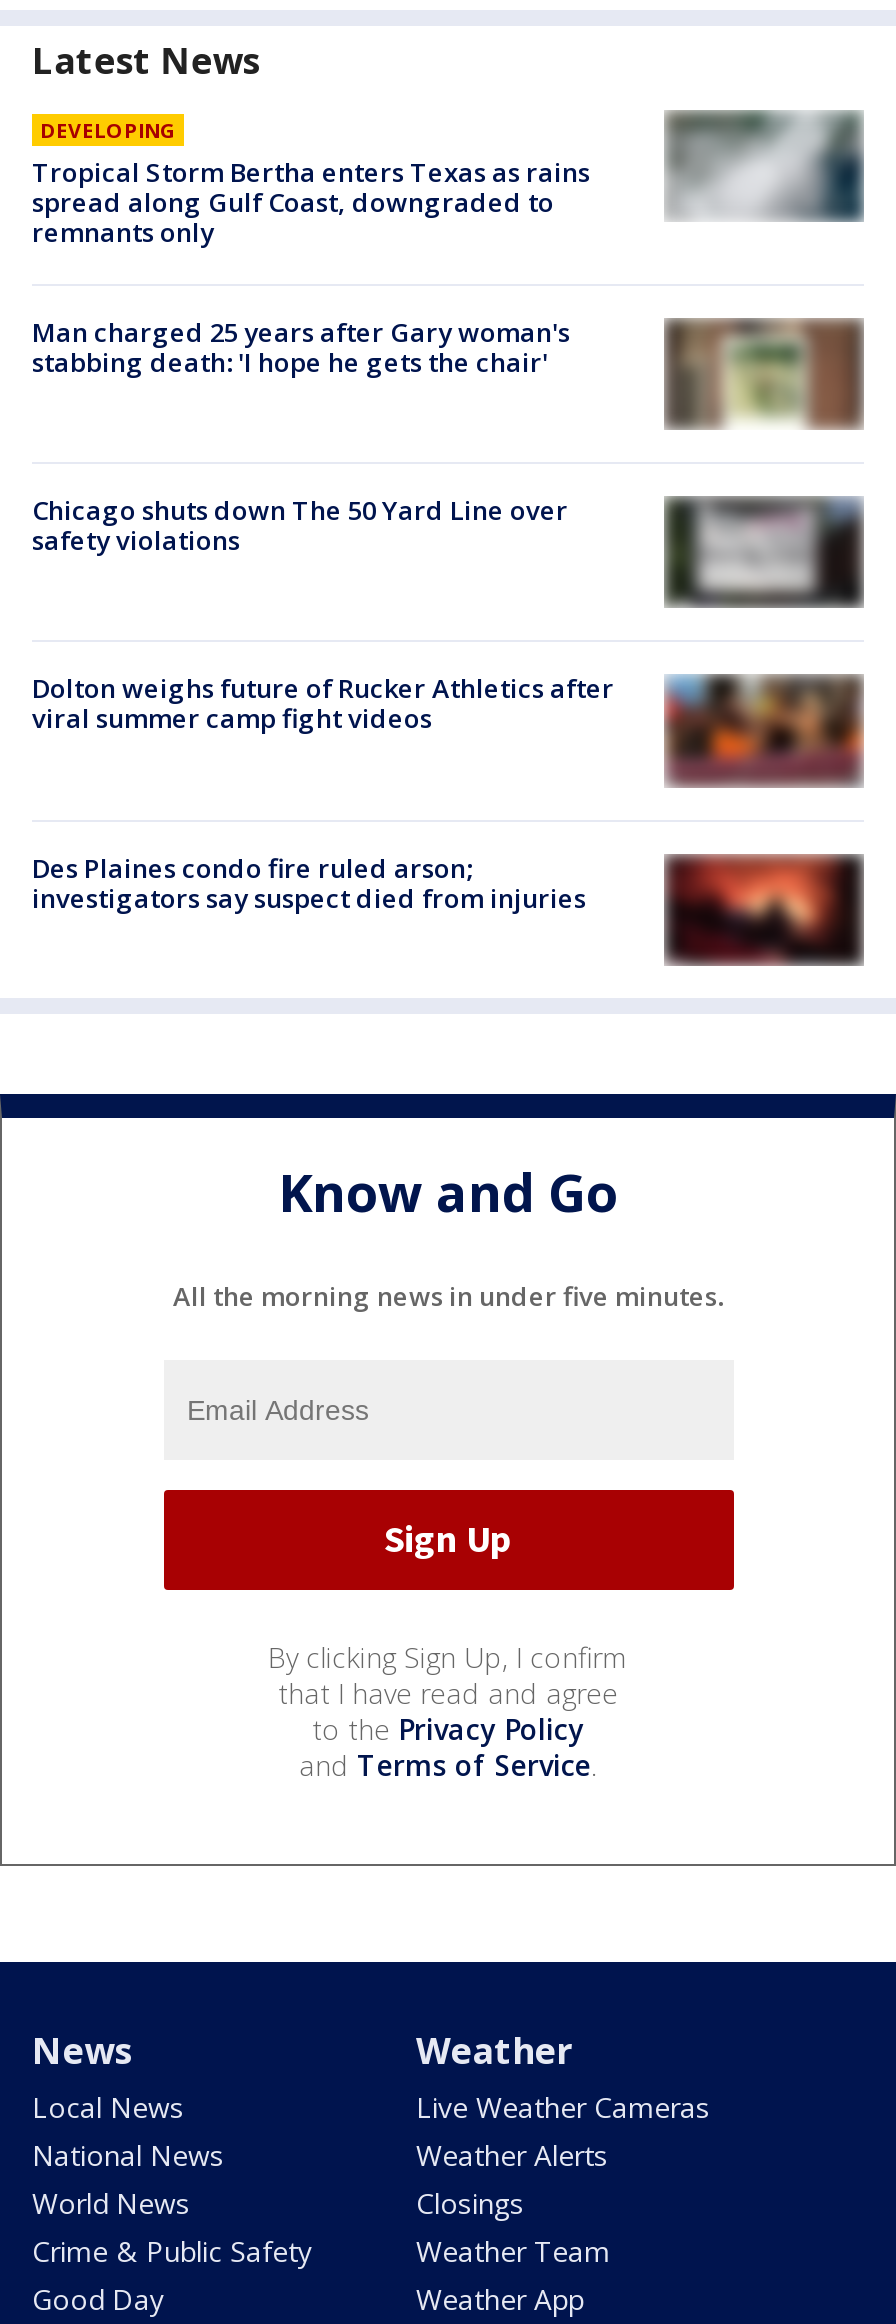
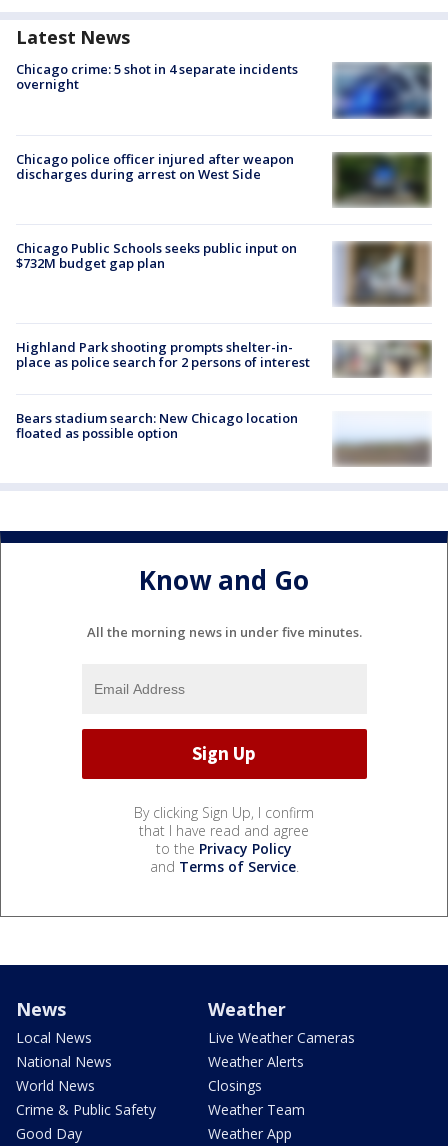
[32,113,858,250] [image] | DEVELOPING | Tropical Storm Bertha enters Texas as rains | spread along Gulf Coast, downgraded to | remnants only -> [16,60,430,119] [image] | Chicago crime: 5 shot in 4 separate incidents | overnight
[32,314,570,380] Man charged 25 years after Gary woman's | stabbing death: 'I hope he gets the chair' -> [16,149,294,182] Chicago police officer injured after weapon | discharges during arrest on West Side
[666,317,862,431] [image] -> [333,151,432,208] [image]
[32,492,568,558] Chicago shuts down The 50 Yard Line over | safety violations -> [16,239,297,272] Chicago Public Schools seeks public input on | $732M budget gap plan
[664,495,864,609] [image] -> [333,240,431,308] [image]
[32,671,864,789] [image] | Dolton weighs future of Rucker Athletics after | viral summer camp fight videos -> [16,338,430,378] [image] | Highland Park shooting prompts shelter-in- | place as police search for 2 persons of interest
[32,849,864,967] [image] | Des Plaines condo fire ruled arson; | investigators say suspect died from injuries -> [16,409,431,467] [image] | Bears stadium search: New Chicago location | floated as possible option

